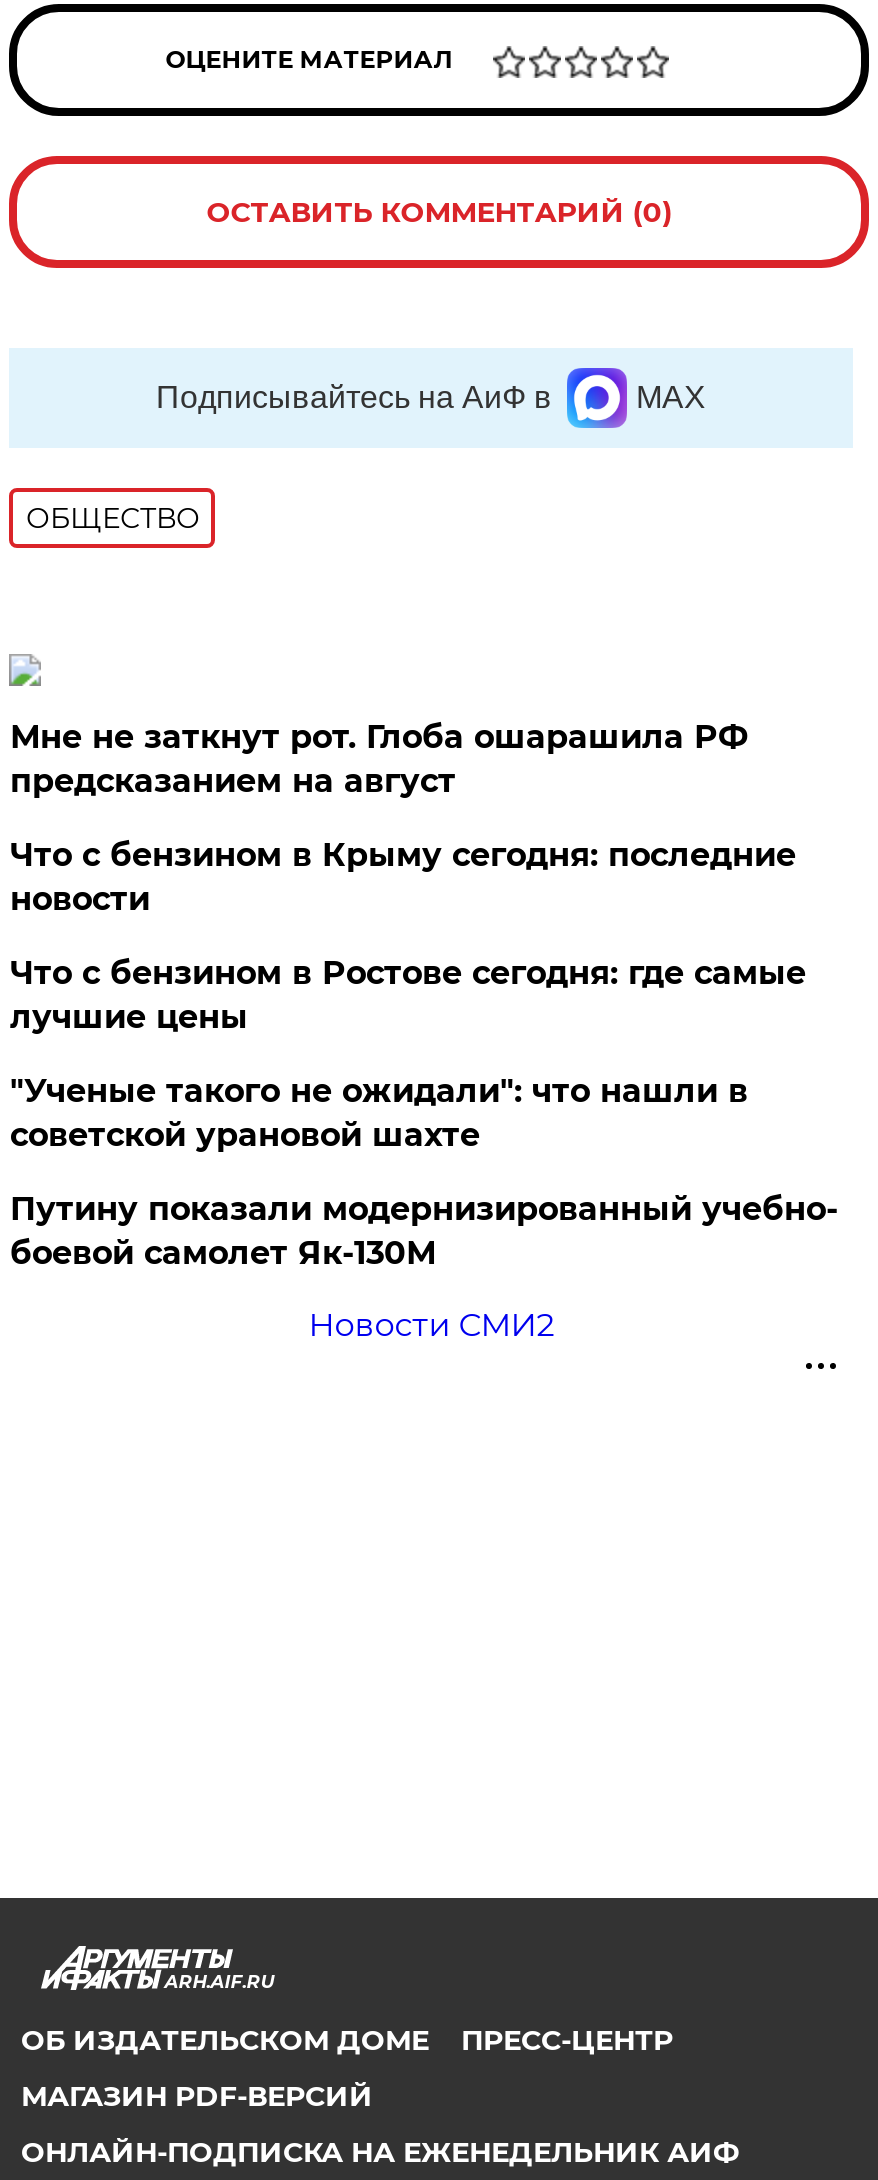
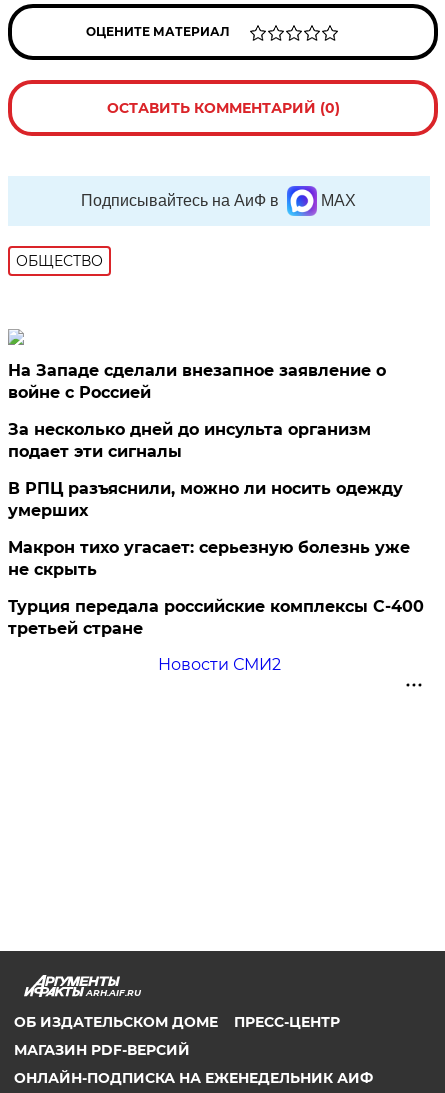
[10,718,748,800] Мне не заткнут рот. Глоба ошарашила РФ | предсказанием на август -> [8,361,386,402] На Западе сделали внезапное заявление о | войне с Россией
[10,836,796,918] Что с бензином в Крыму сегодня: последние | новости -> [8,420,371,461] За несколько дней до инсульта организм | подает эти сигналы
[10,954,806,1036] Что с бензином в Ростове сегодня: где самые | лучшие цены -> [8,479,403,520] В РПЦ разъяснили, можно ли носить одежду | умерших
[10,1072,748,1154] "Ученые такого не ожидали": что нашли в | советской урановой шахте -> [8,538,410,579] Макрон тихо угасает: серьезную болезнь уже | не скрыть
[10,1190,838,1272] Путину показали модернизированный учебно- | боевой самолет Як-130М -> [8,597,424,638] Турция передала российские комплексы С-400 | третьей стране

